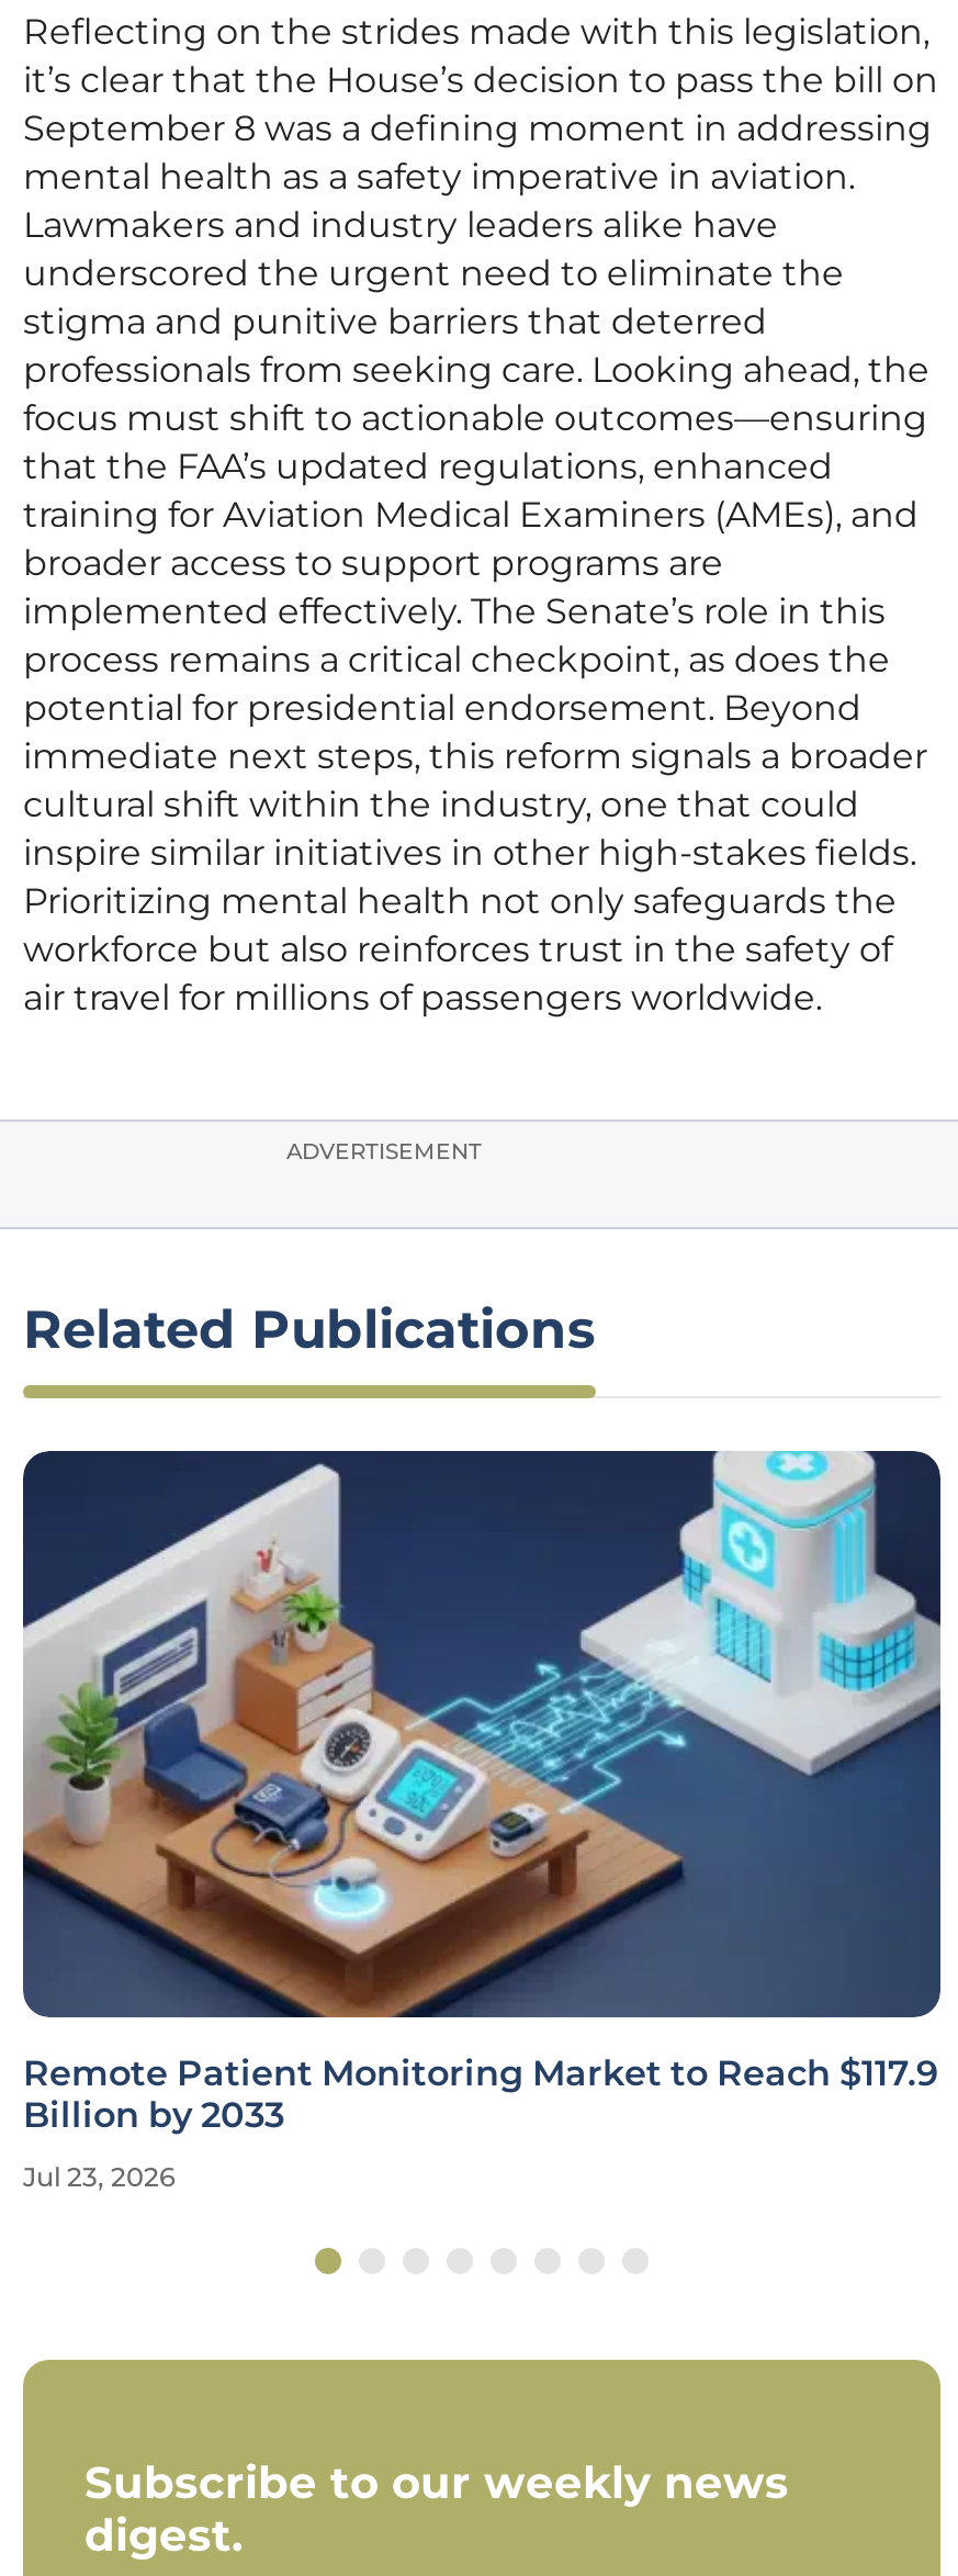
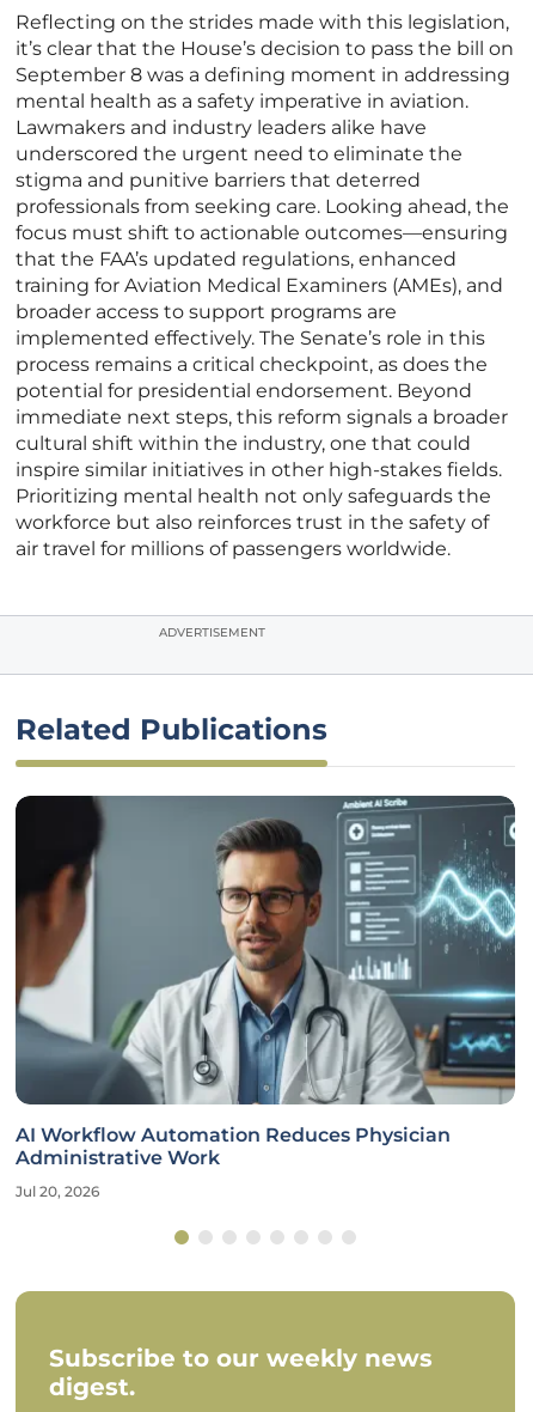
[21,1449,943,2137] [image] | Remote Patient Monitoring Market to Reach $117.9 | Billion by 2033 -> [14,795,516,1170] [image] | AI Workflow Automation Reduces Physician | Administrative Work
[23,2161,174,2194] Jul 23, 2026 -> [16,1183,99,1201] Jul 20, 2026

